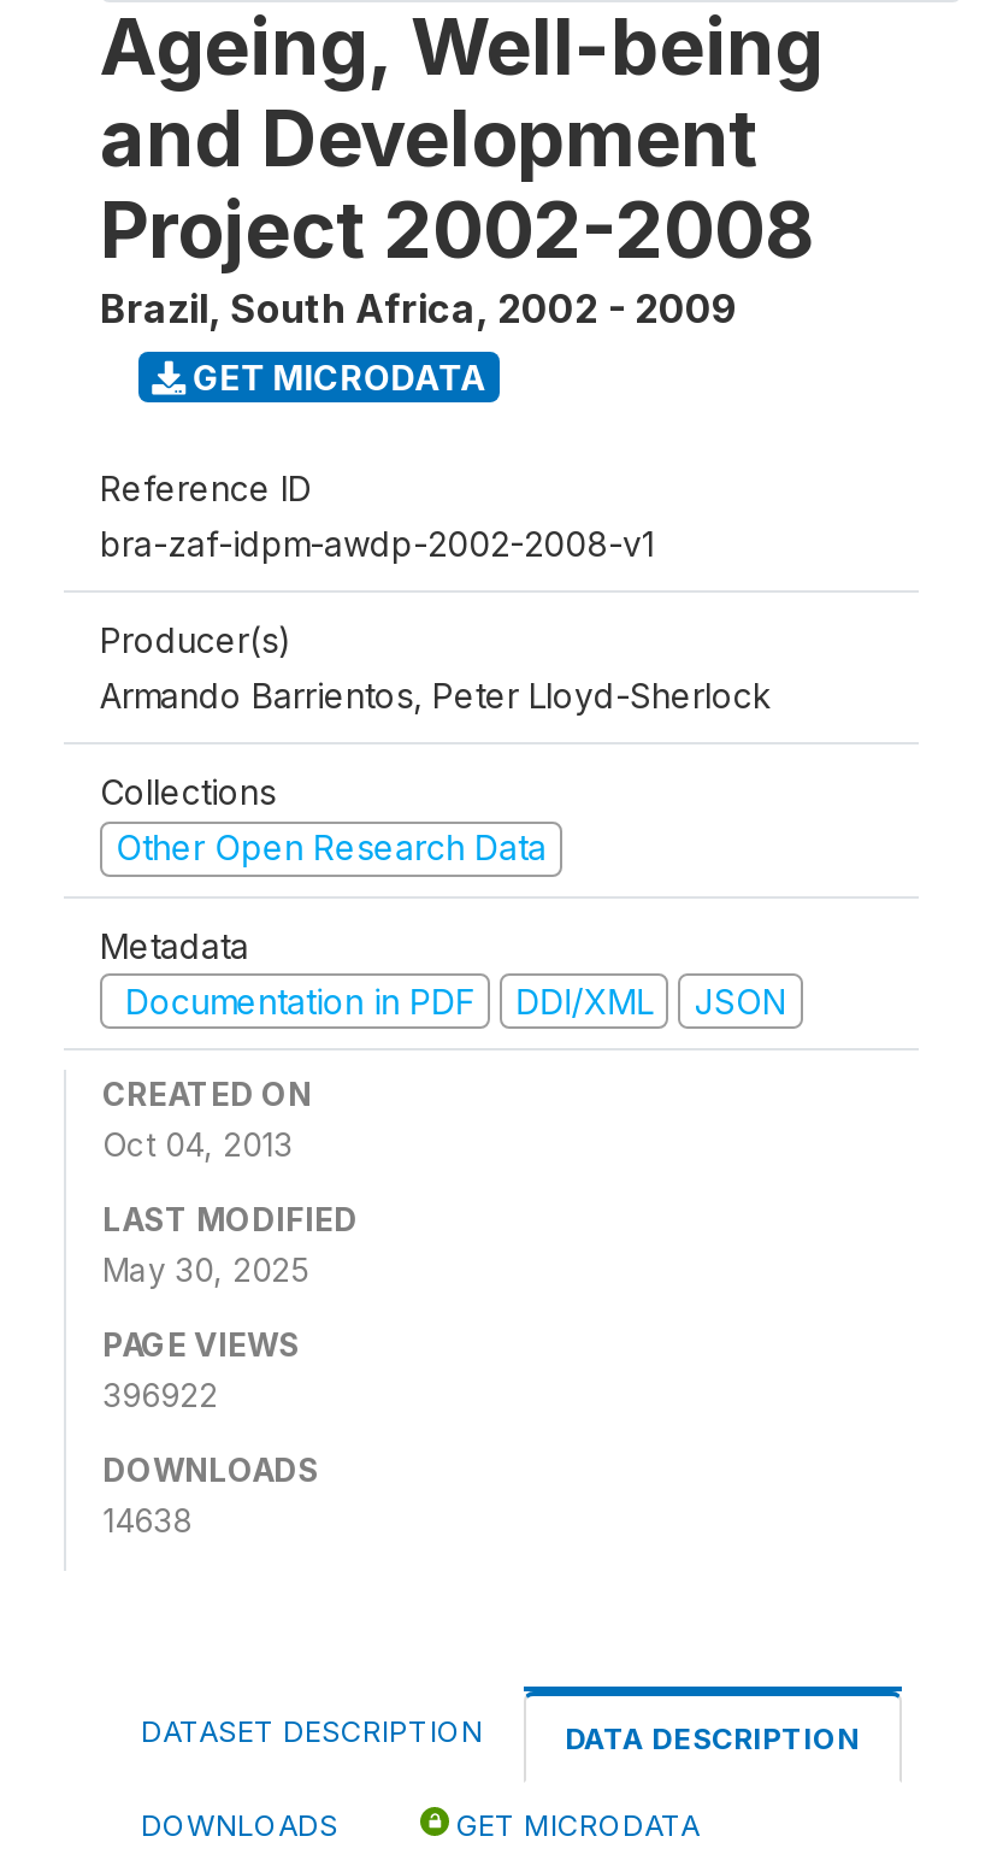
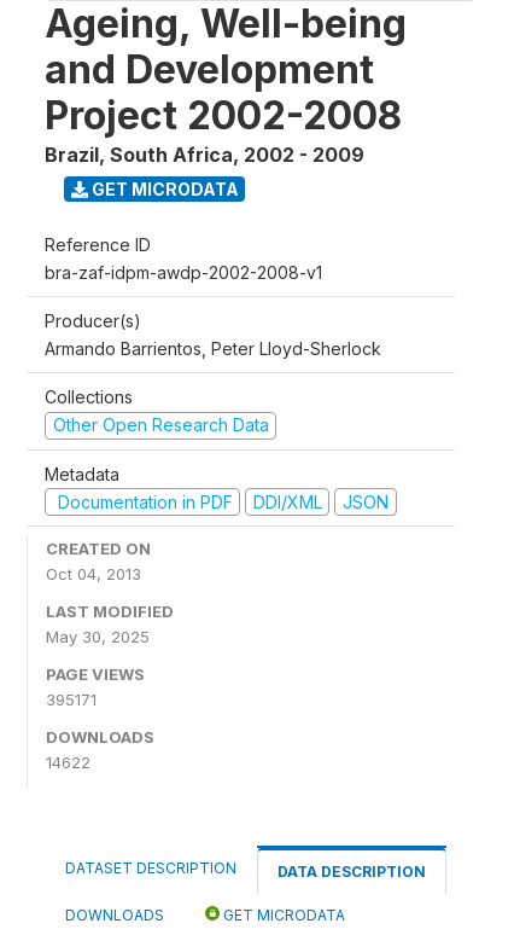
[102,1376,218,1415] 396922 -> [46,690,97,709] 395171
[102,1501,191,1540] 14638 -> [46,753,90,772] 14622

